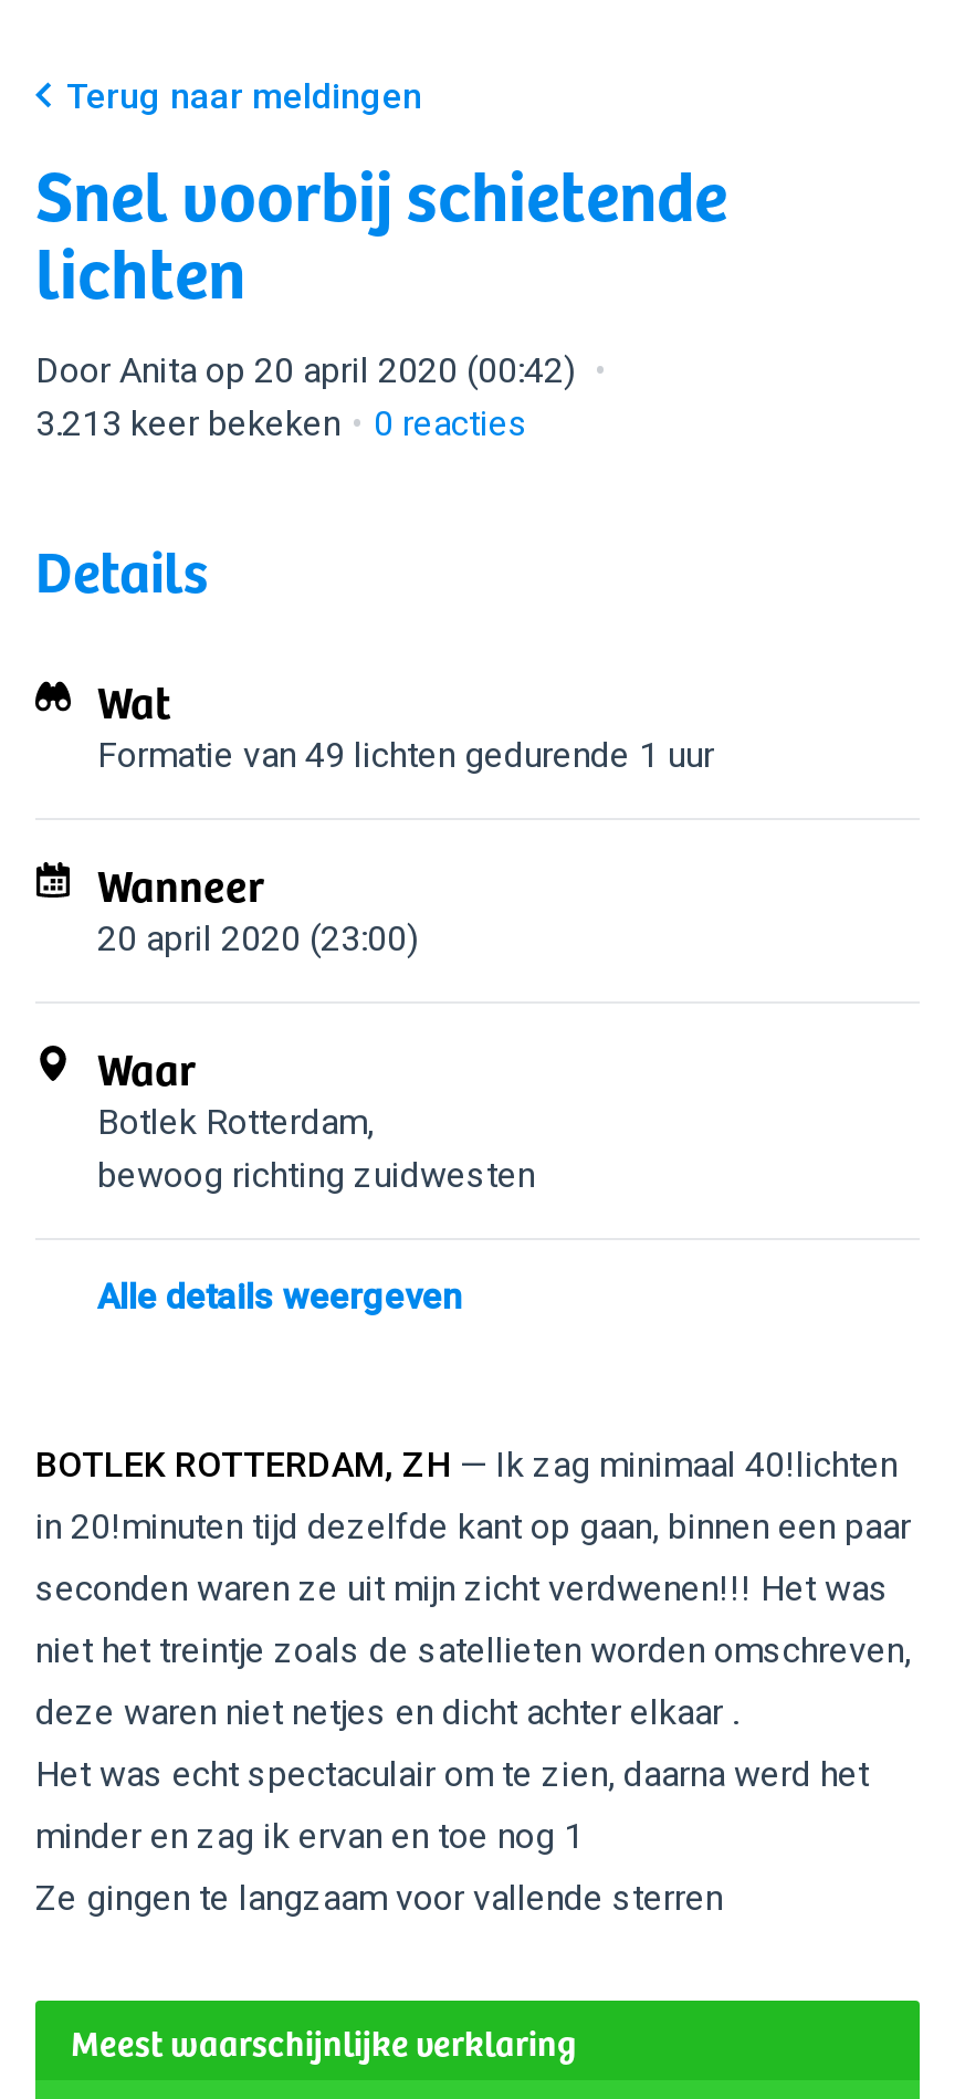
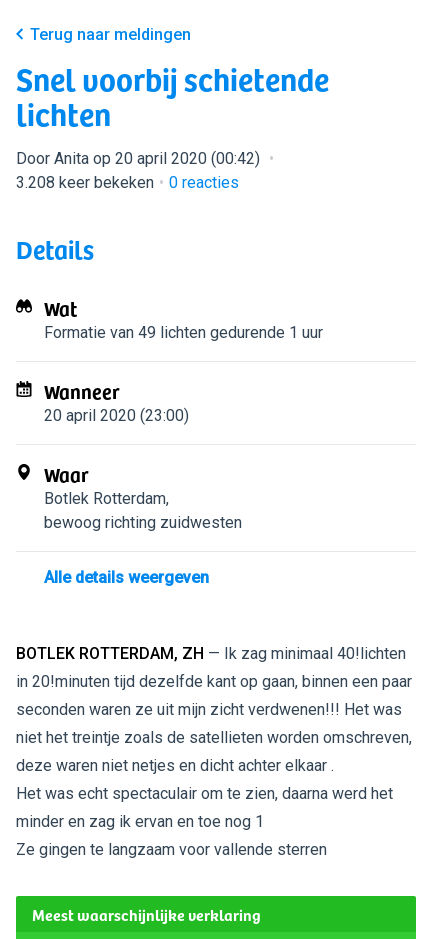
[35,402,528,444] 3.213 keer bekeken 0 reacties -> [16,173,239,192] 3.208 keer bekeken 0 reacties

